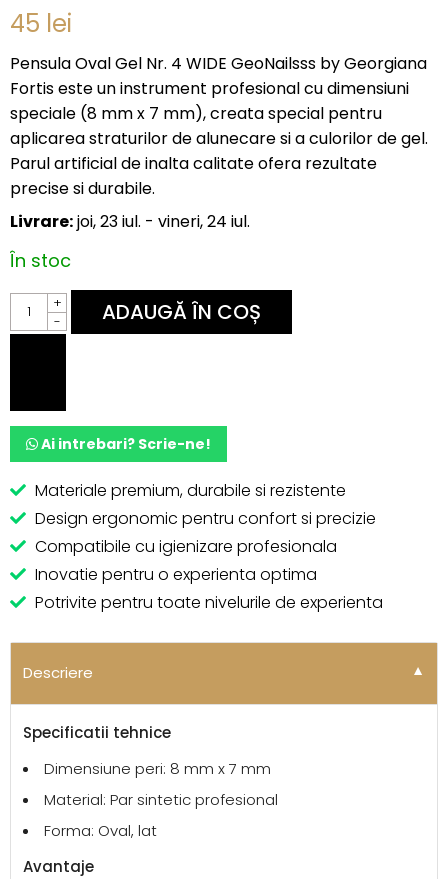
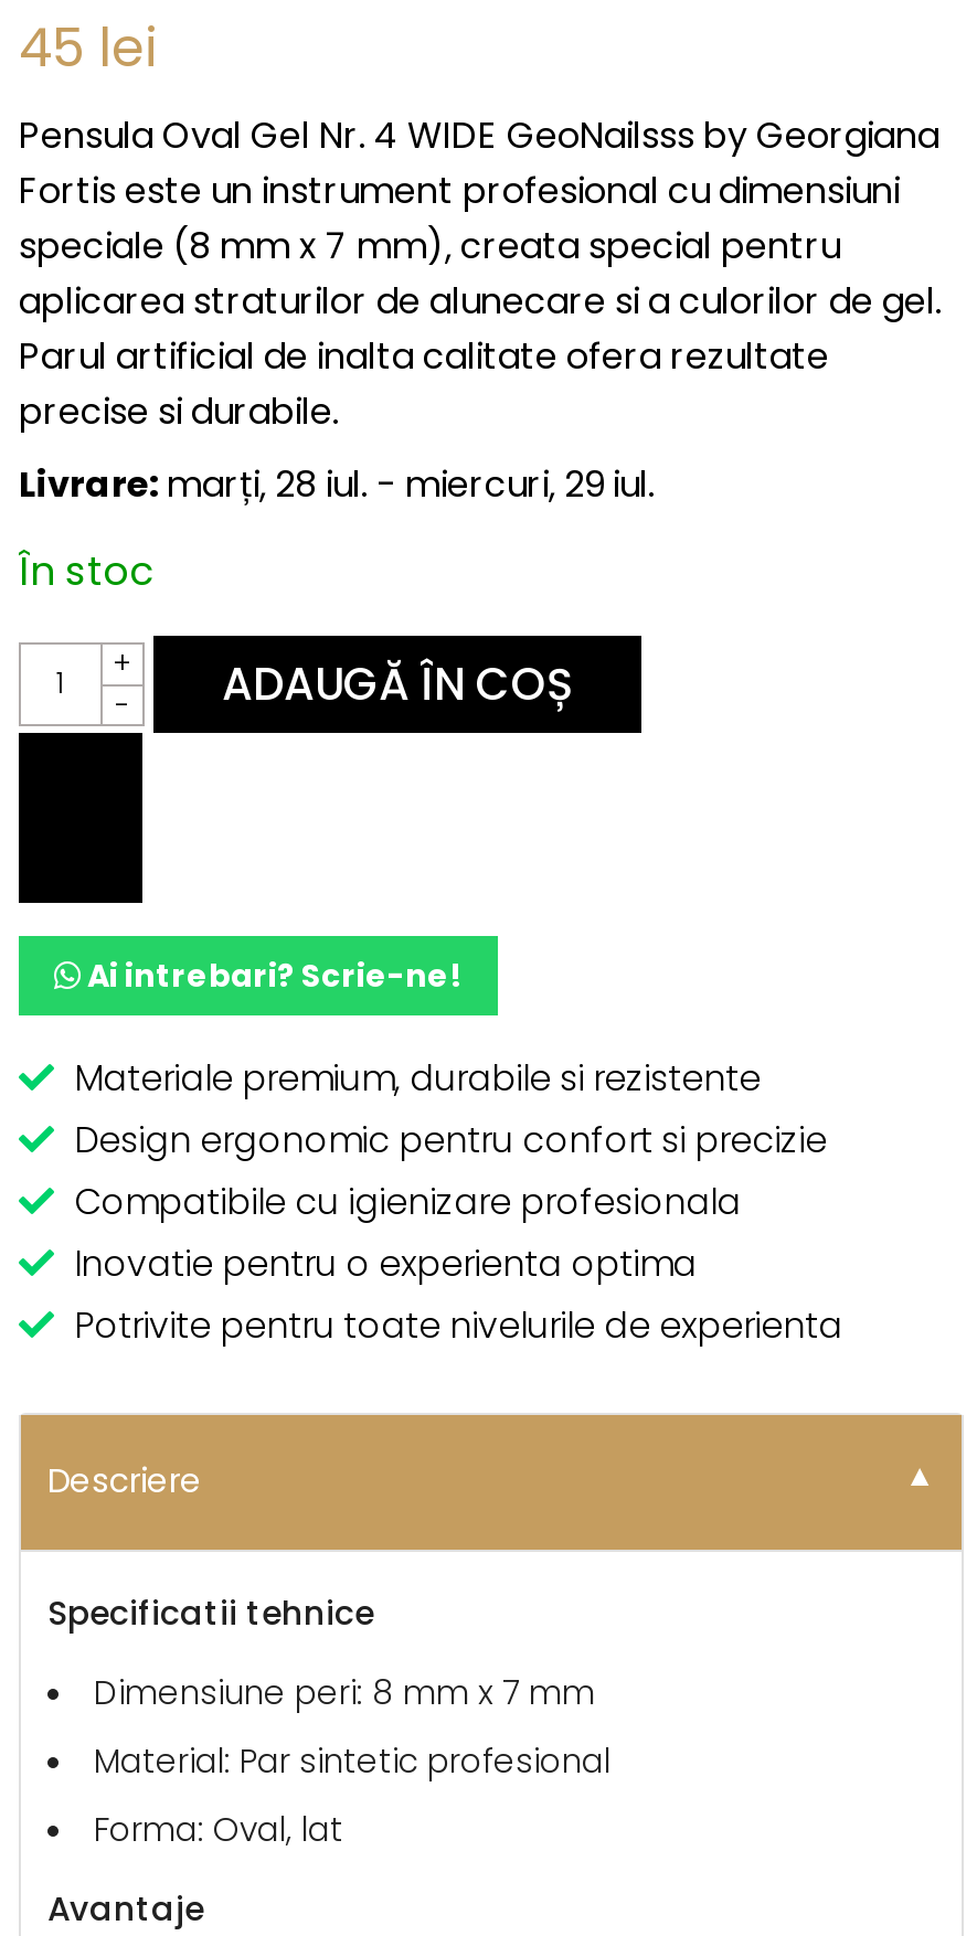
[10,209,250,232] Livrare: joi, 23 iul. - vineri, 24 iul. -> [19,458,655,509] Livrare: marți, 28 iul. - miercuri, 29 iul.

